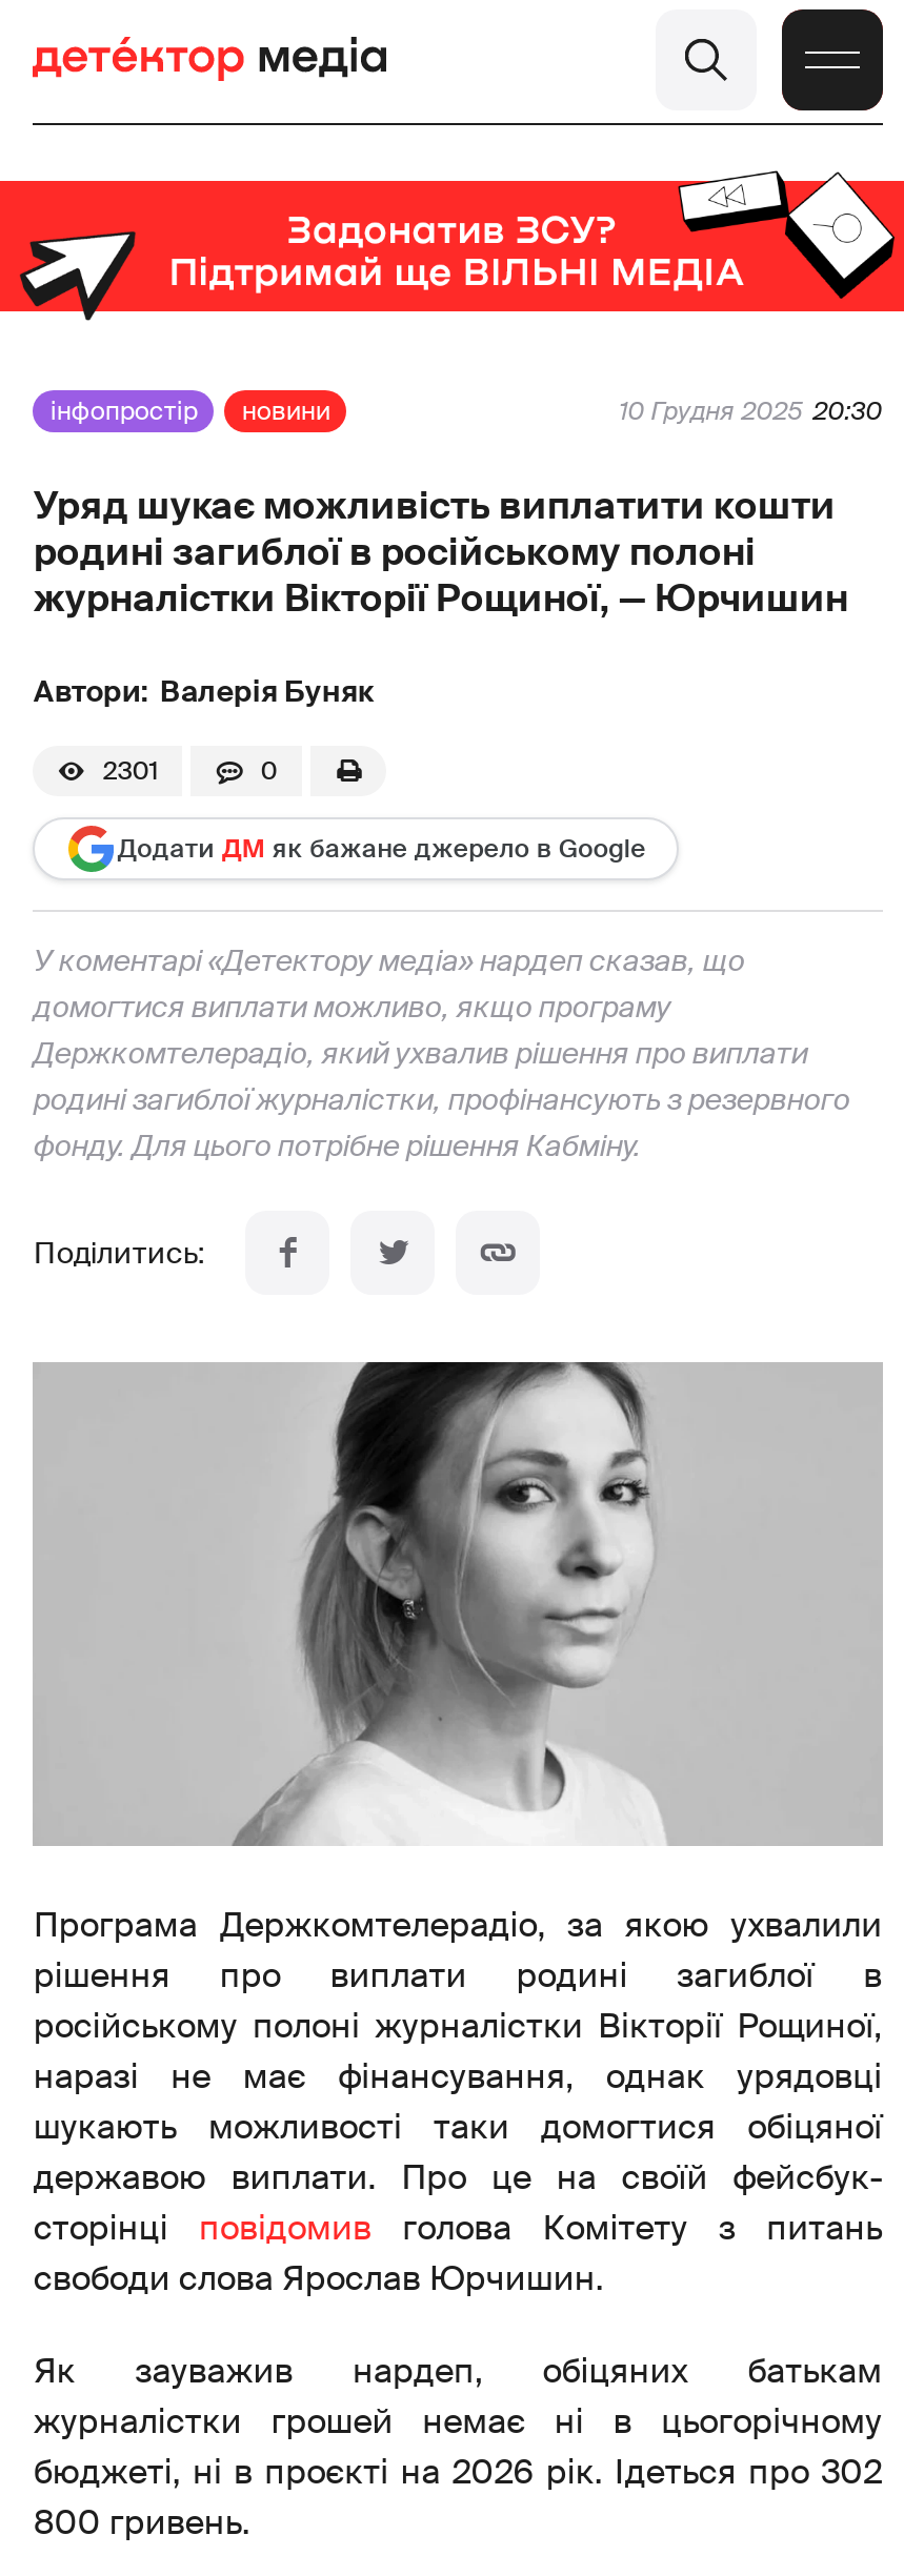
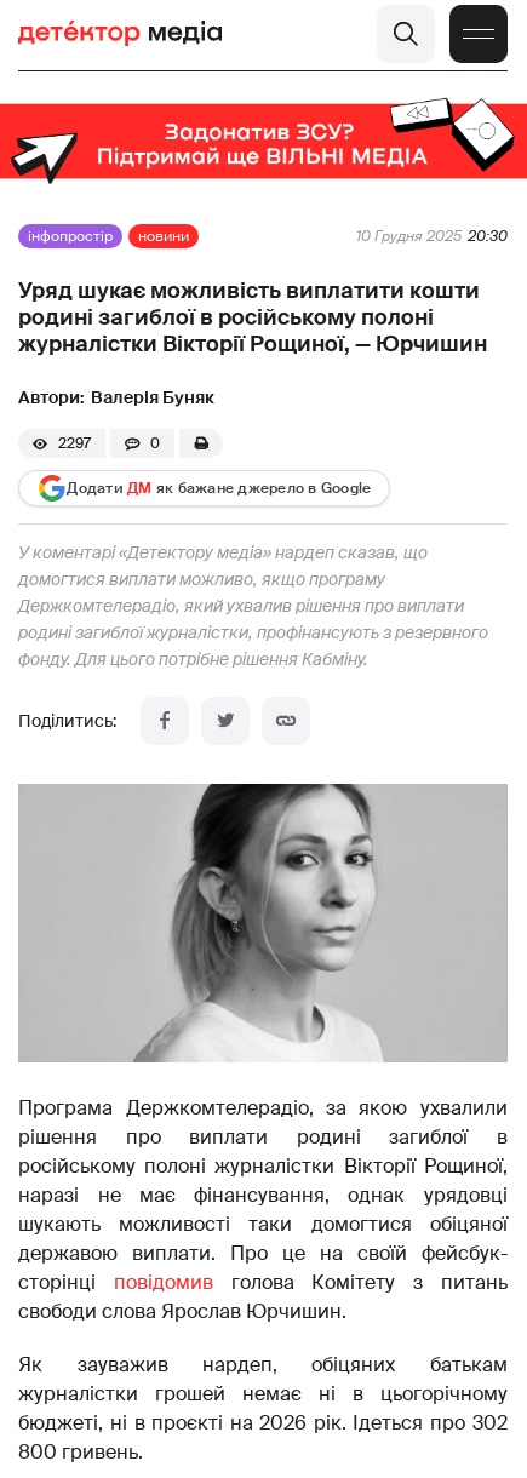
[103,754,158,787] 2301 -> [59,433,91,453] 2297

